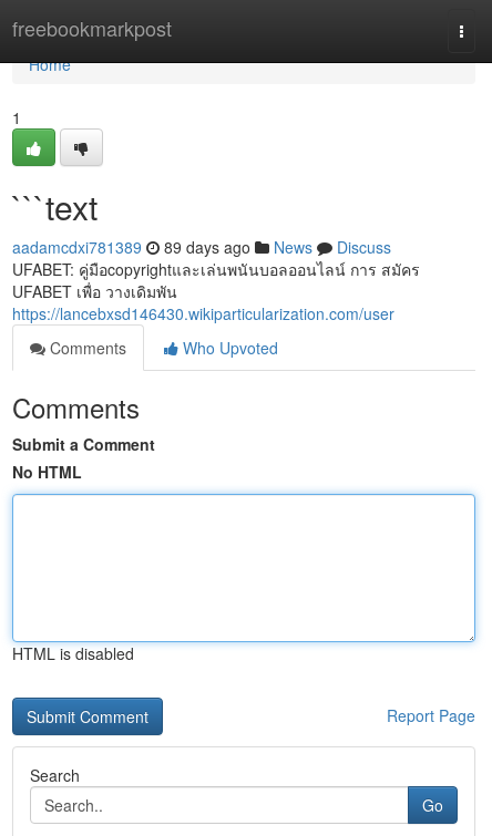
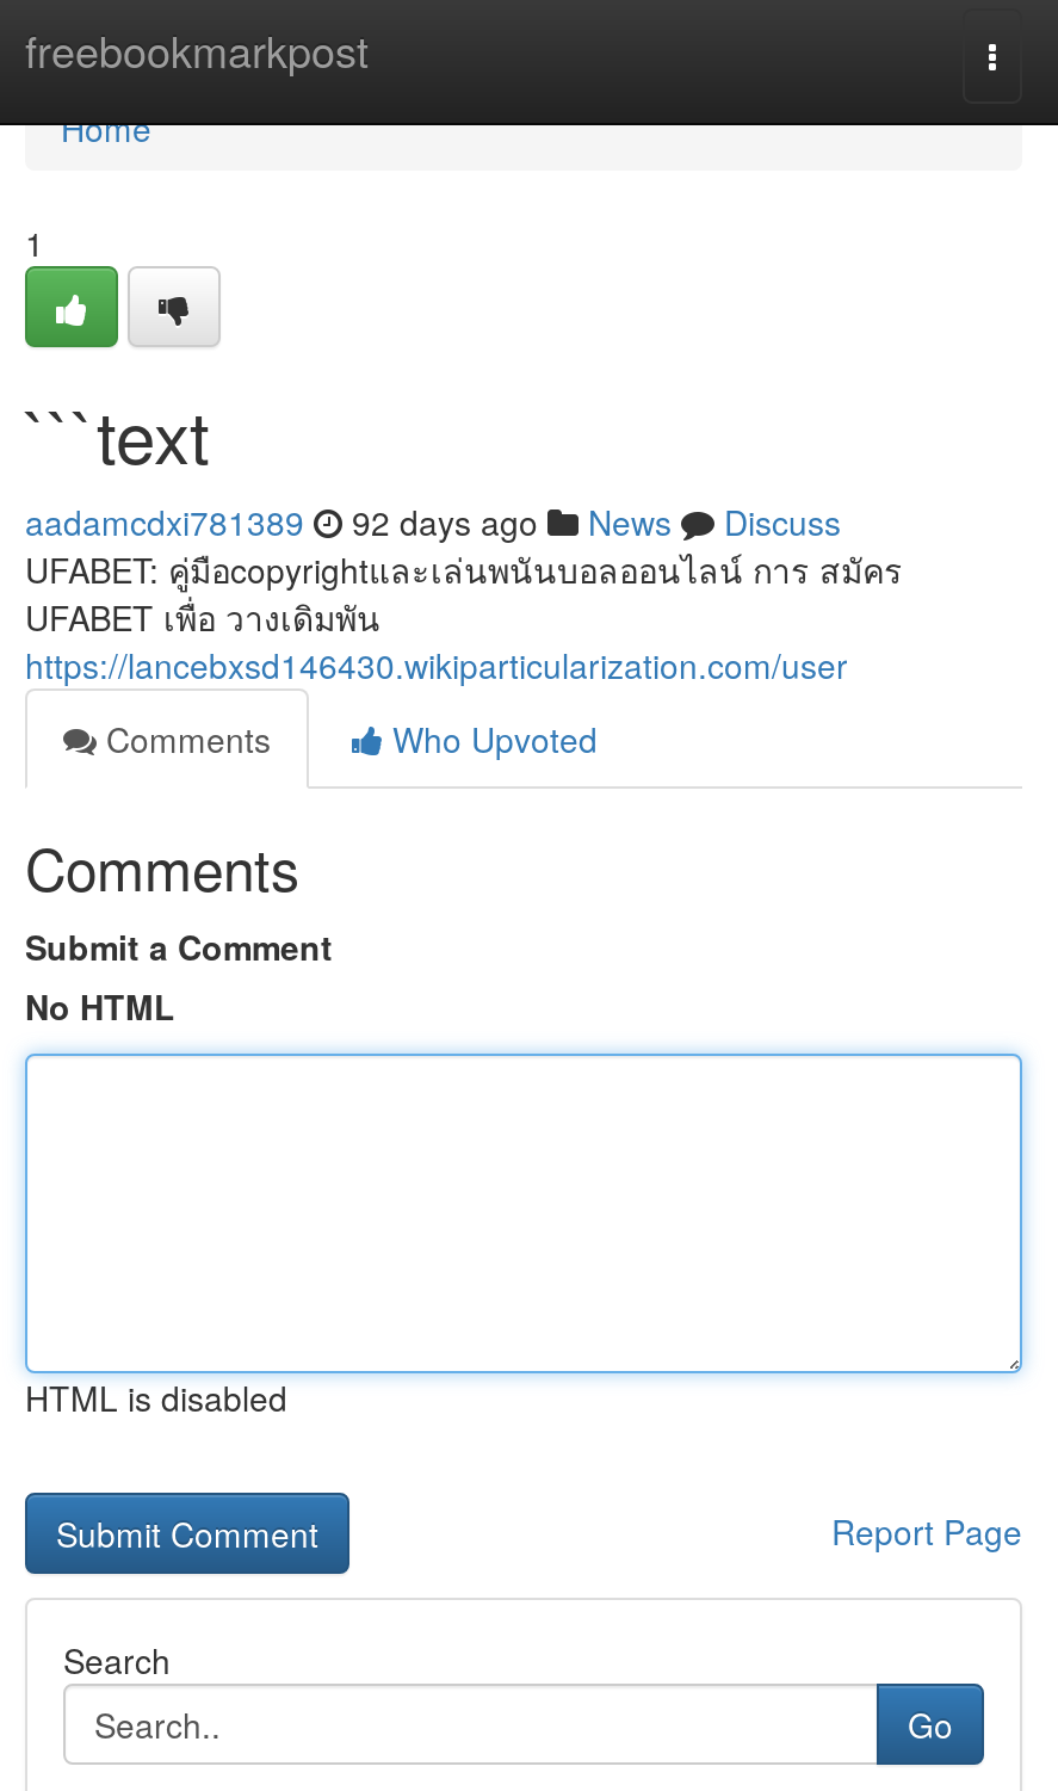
[12,236,391,258] aadamcdxi781389 89 days ago News Discuss -> [25,498,841,545] aadamcdxi781389 92 days ago News Discuss

